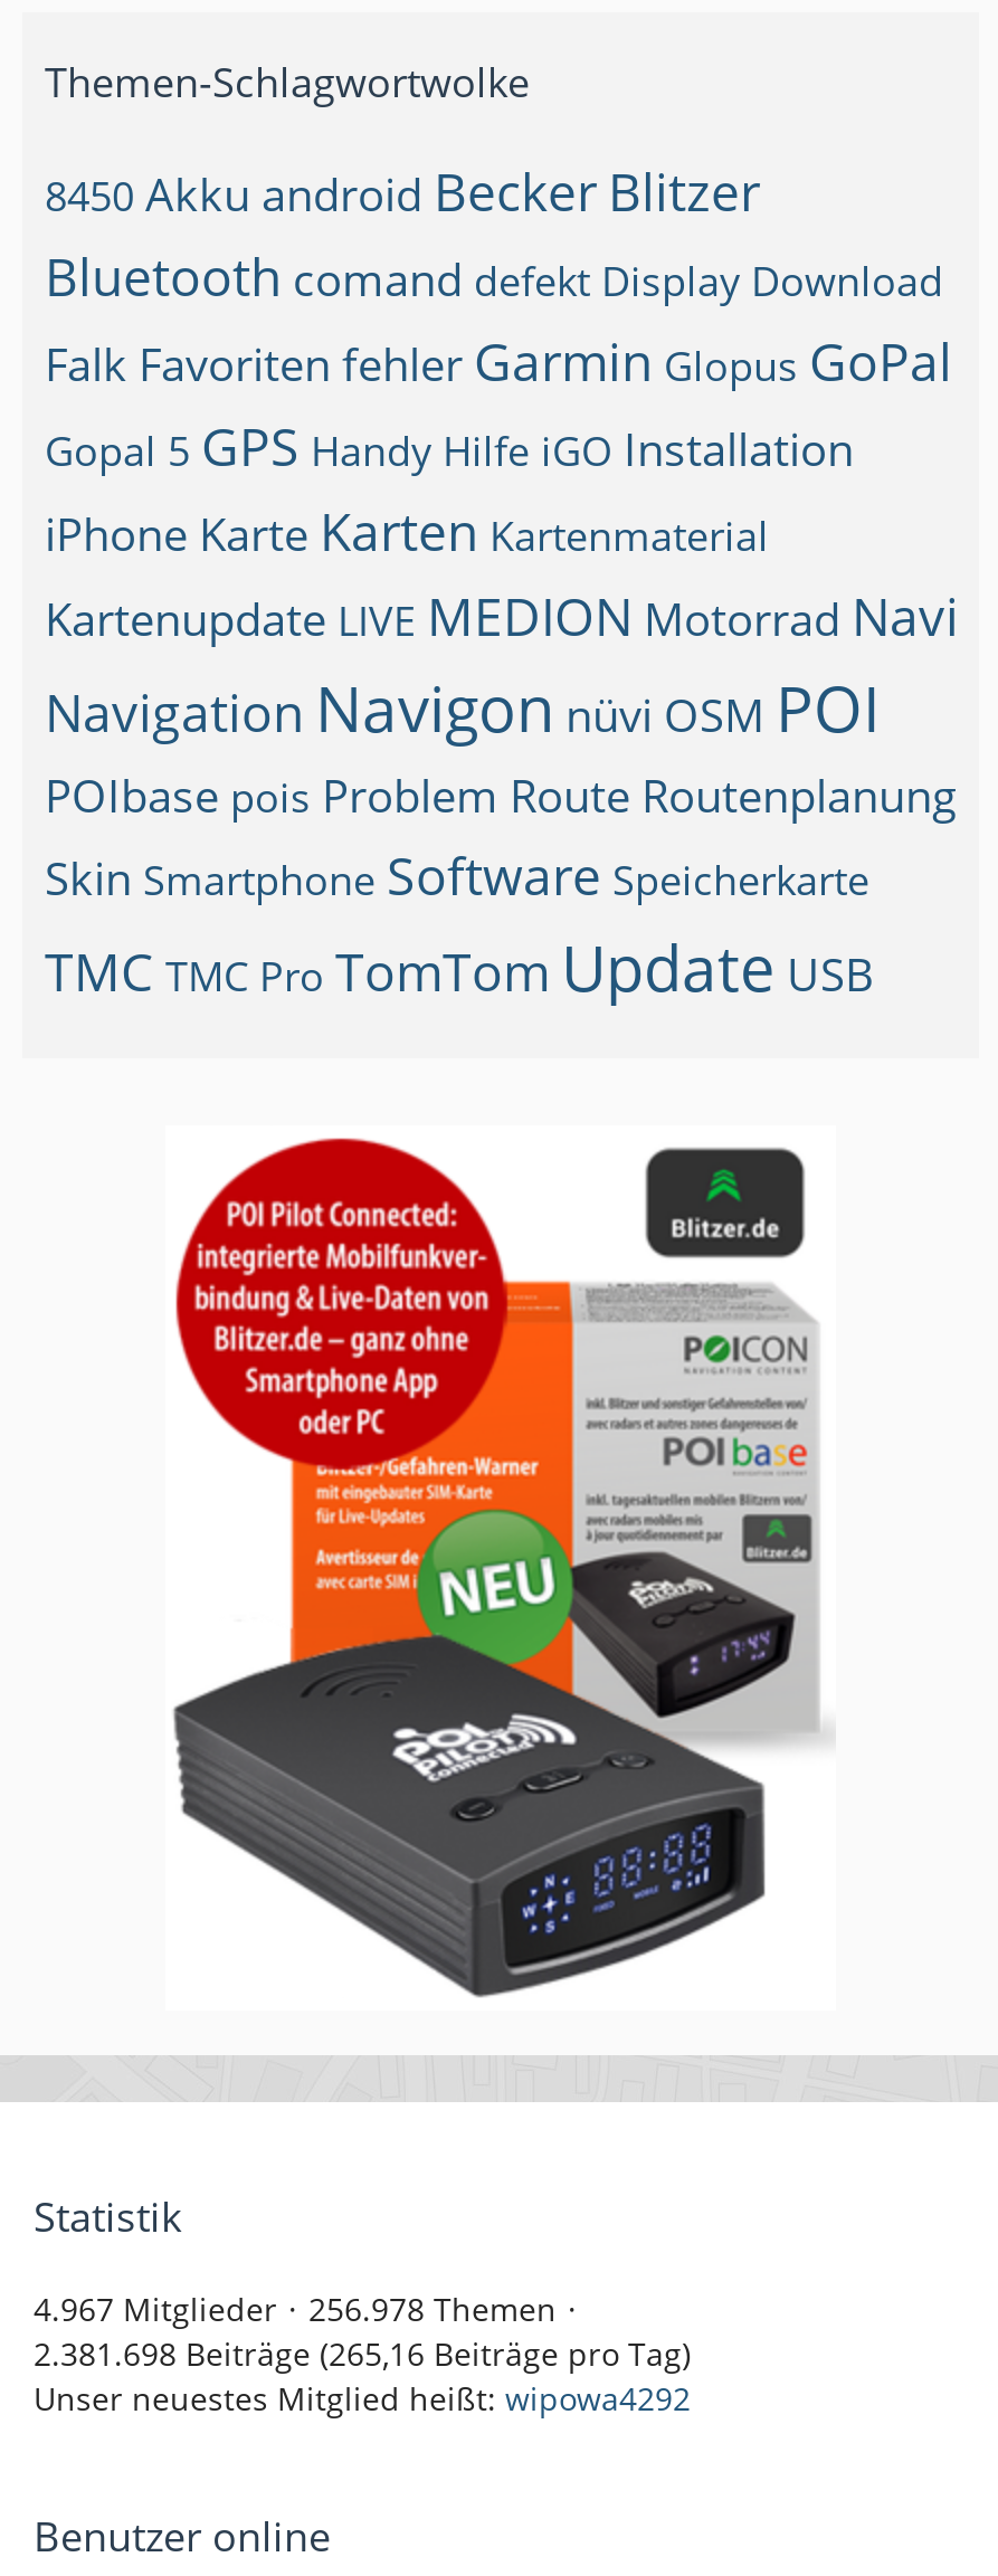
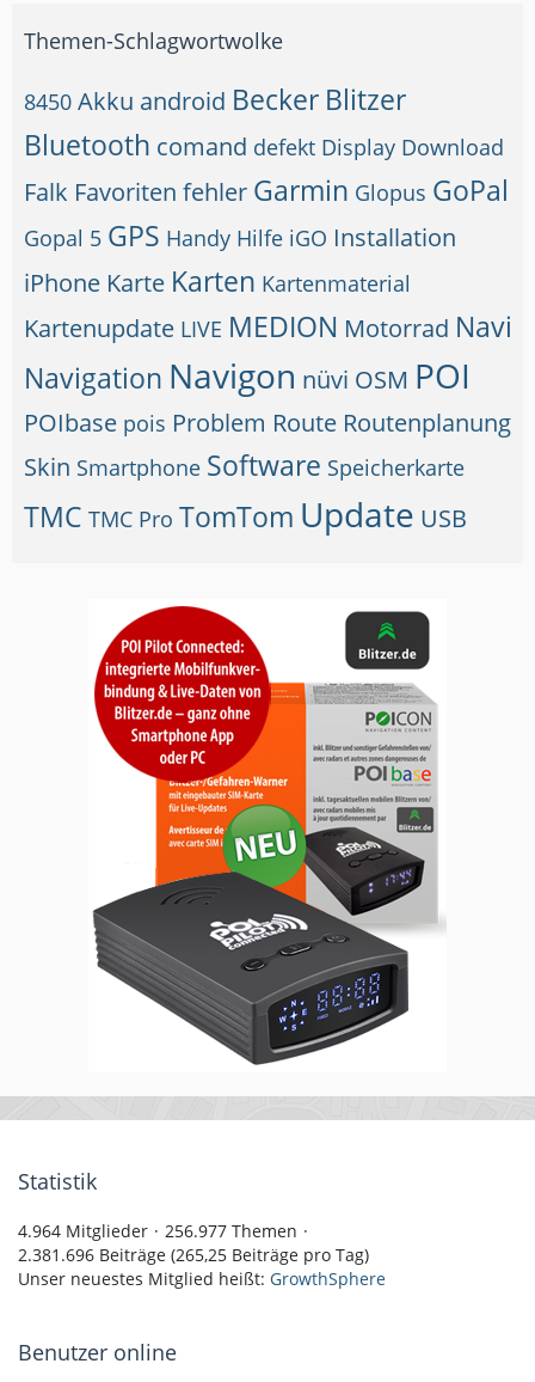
[34,2287,277,2329] 4.967 Mitglieder -> [18,1220,148,1242] 4.964 Mitglieder
[308,2287,557,2329] 256.978 Themen -> [165,1220,297,1242] 256.977 Themen
[34,2331,691,2374] 2.381.698 Beiträge (265,16 Beiträge pro Tag) -> [18,1244,369,1266] 2.381.696 Beiträge (265,25 Beiträge pro Tag)
[34,2376,691,2418] Unser neuestes Mitglied heißt: wipowa4292 -> [18,1268,386,1290] Unser neuestes Mitglied heißt: GrowthSphere

